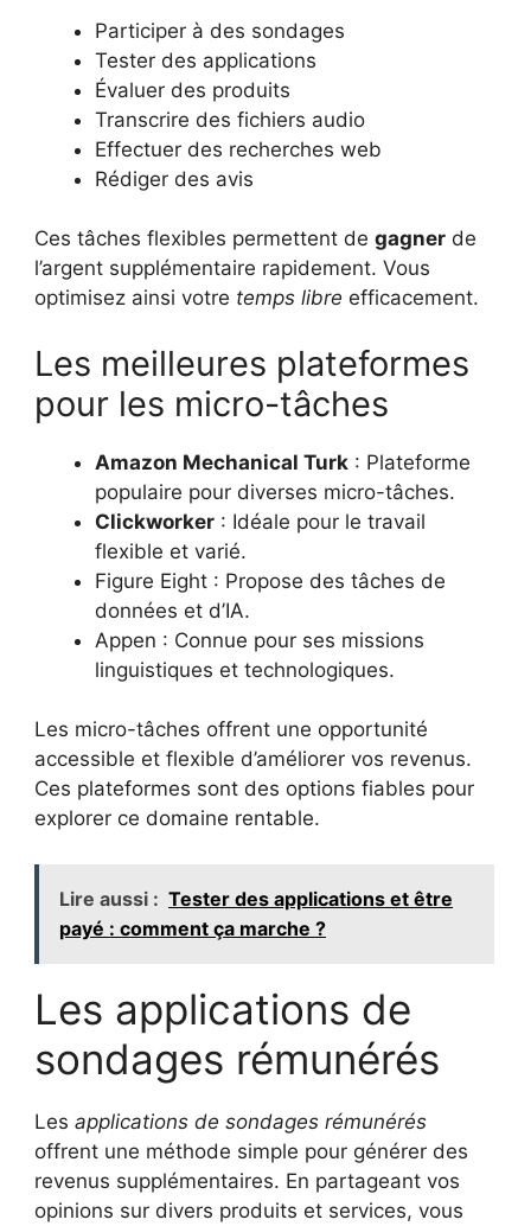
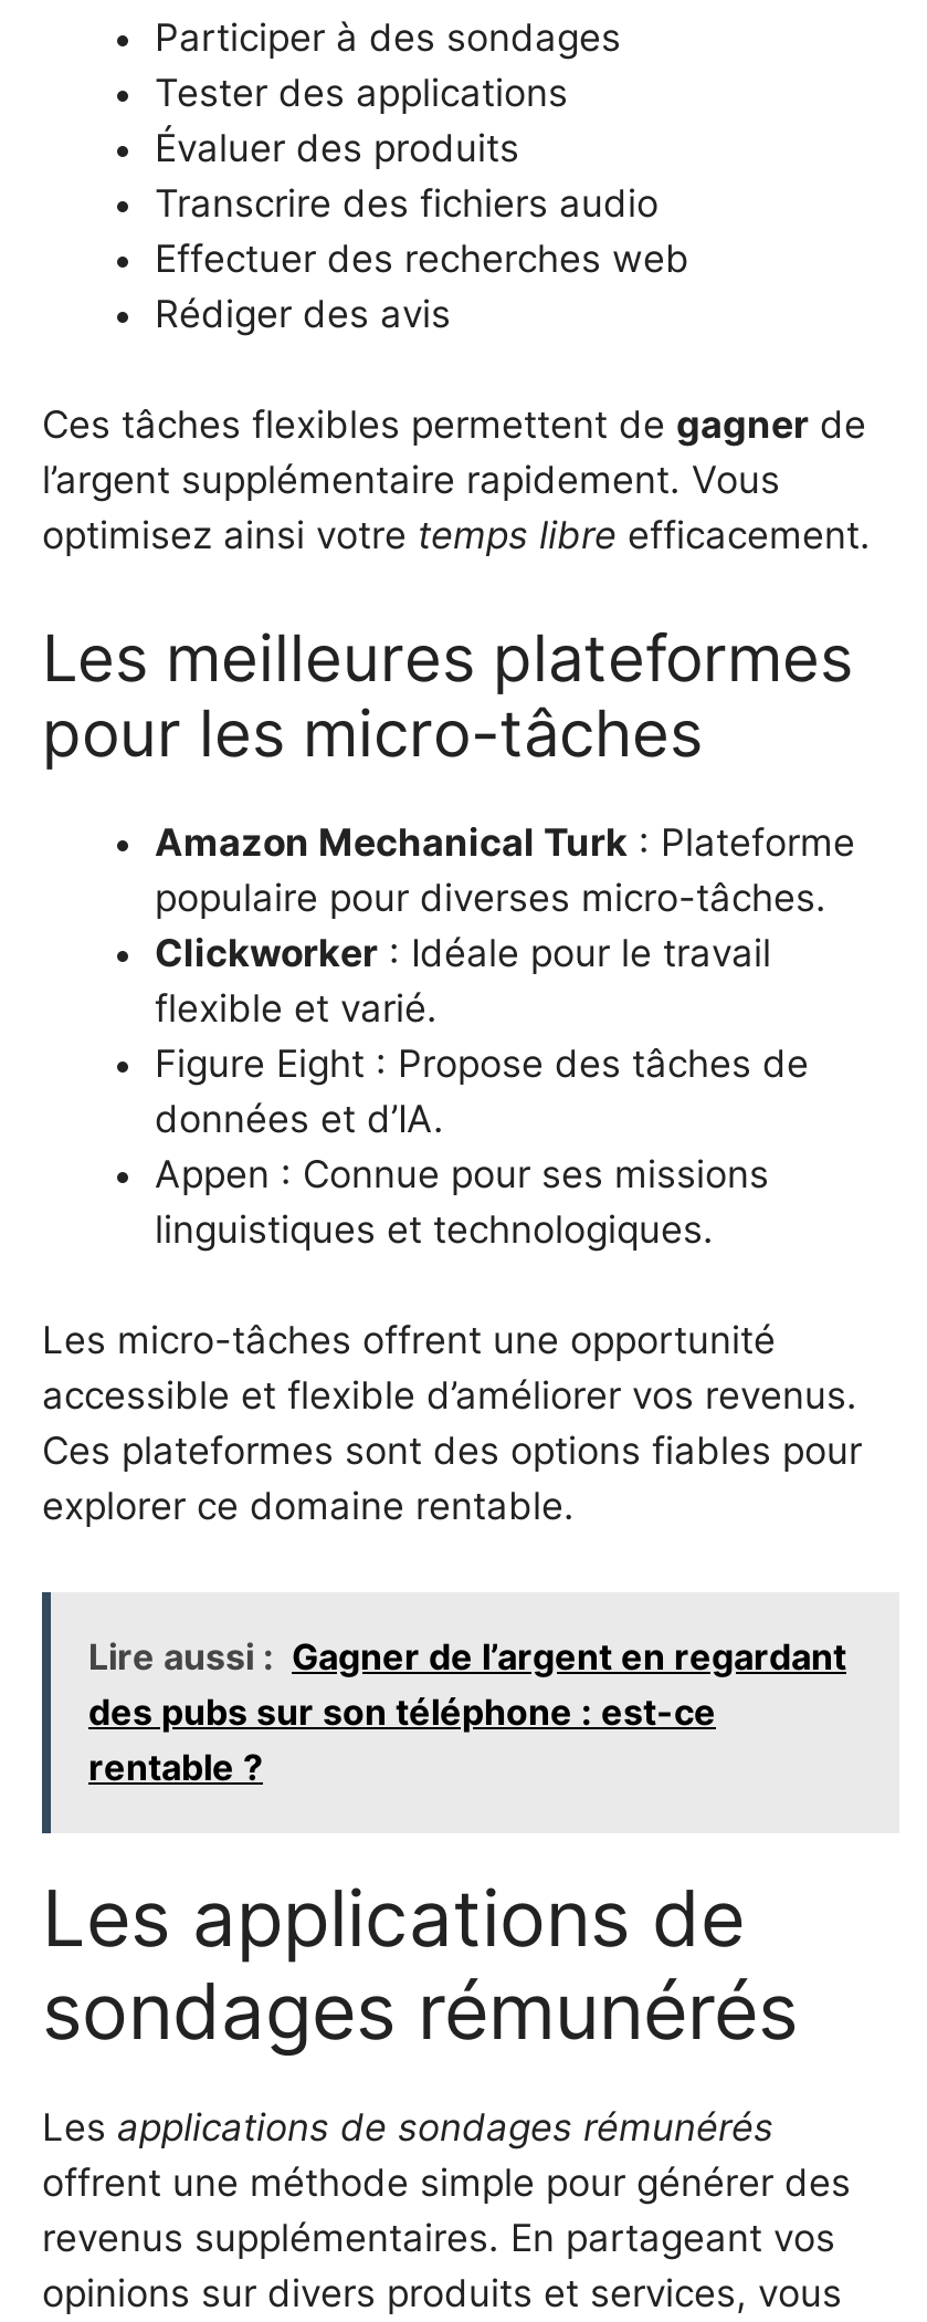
[59,887,453,940] Lire aussi : Tester des applications et être | payé : comment ça marche ? -> [88,1634,846,1788] Lire aussi : Gagner de l’argent en regardant | des pubs sur son téléphone : est-ce | rentable ?

